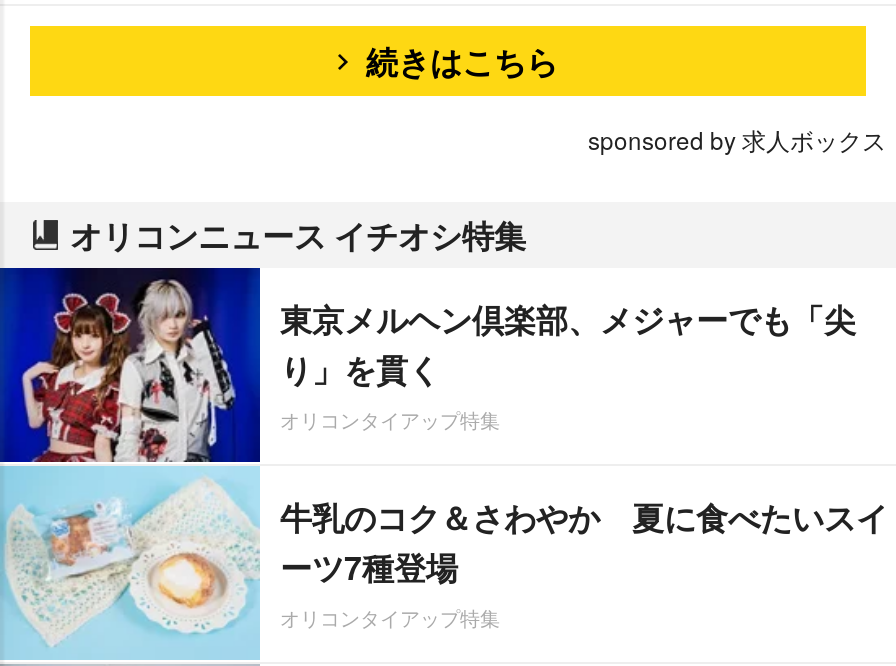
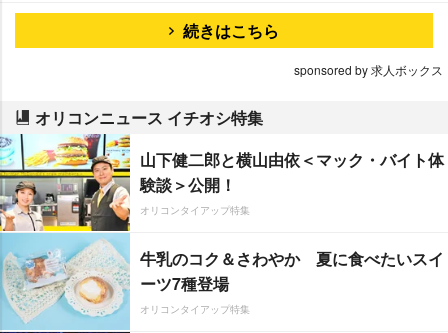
[6,266,856,464] [image] | 東京メルヘン倶楽部、メジャーでも「尖 | り」を貫く -> [3,133,444,232] [image] | 山下健二郎と横山由依＜マック・バイト体 | 験談＞公開！

